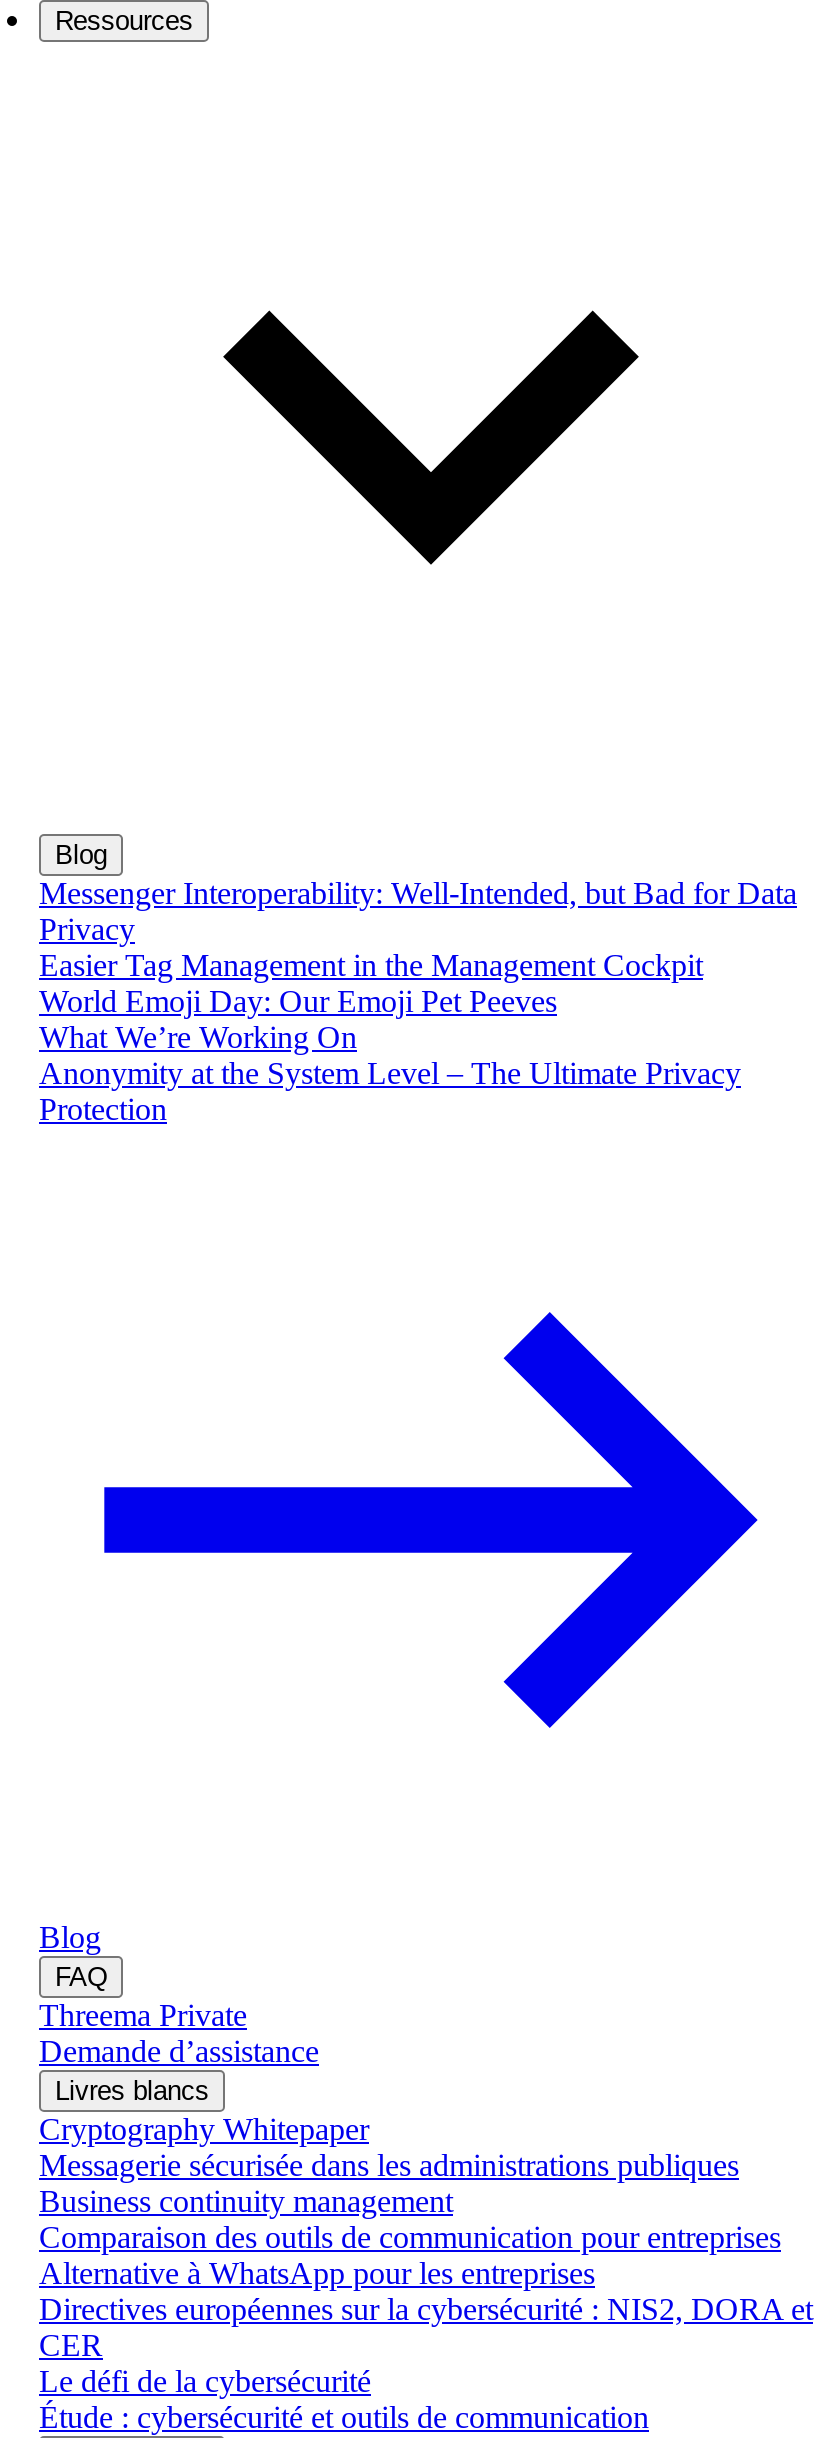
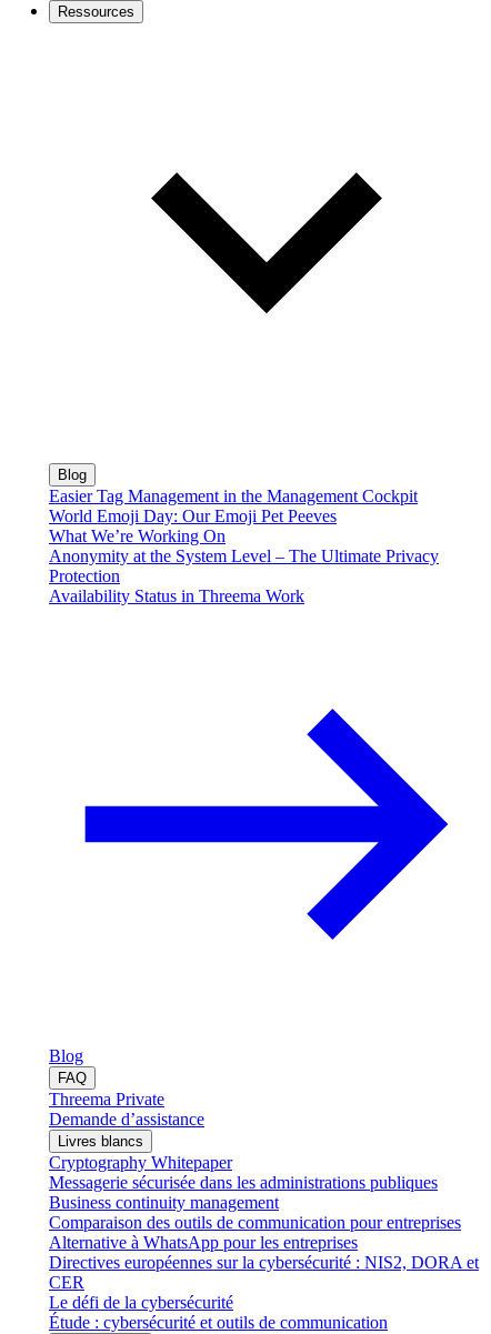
[39,875,797,945] Messenger Interoperability: Well-Intended, but Bad for Data | Privacy -> none
moved [39,947,741,1125] -> [49,486,439,585]: Easier Tag Management in the Management Cockpit | World Emoji Day: Our Emoji Pet Peeves | What We’re Working On | Anonymity at the System Level – The Ultimate Privacy | Protection
none -> [49,586,304,605] Availability Status in Threema Work

